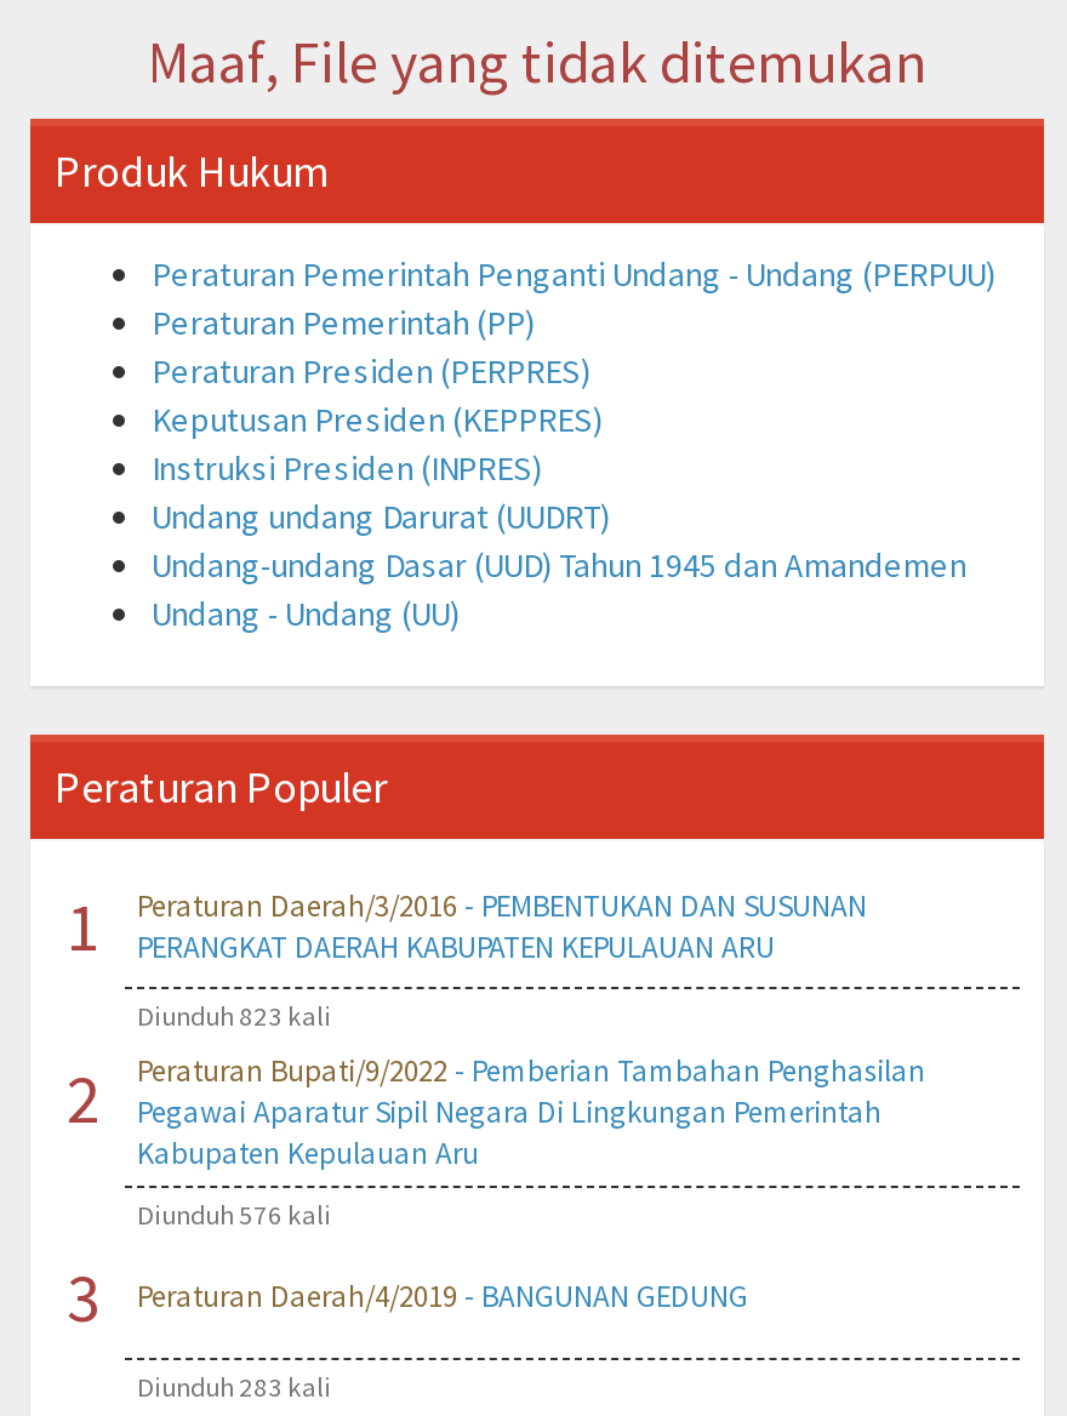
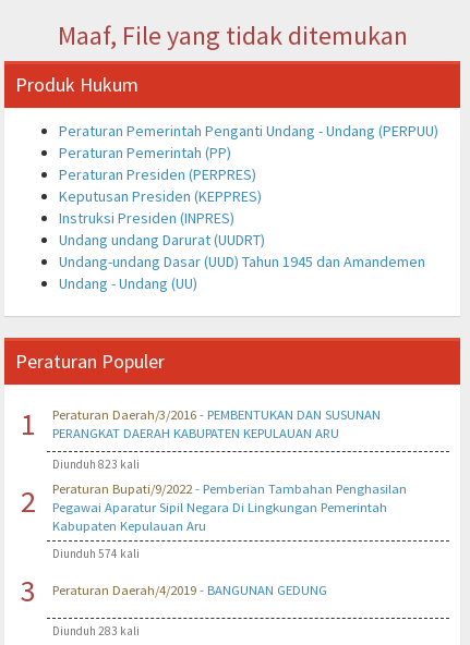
[137,1198,331,1232] Diunduh 576 kali -> [52,546,140,561] Diunduh 574 kali

